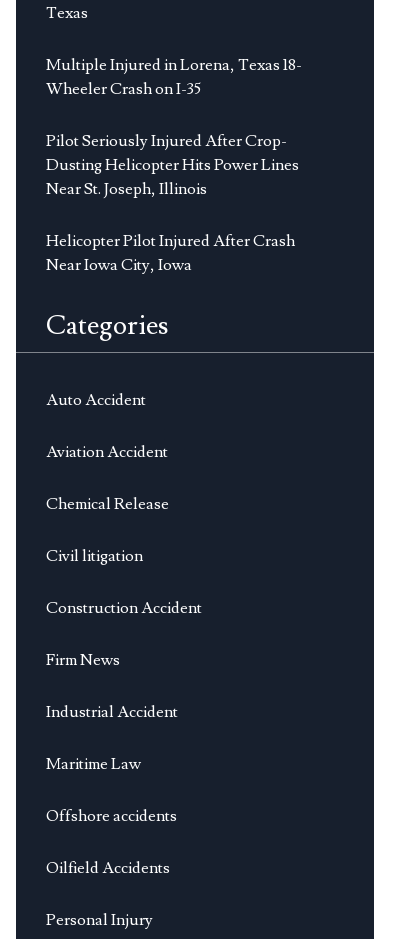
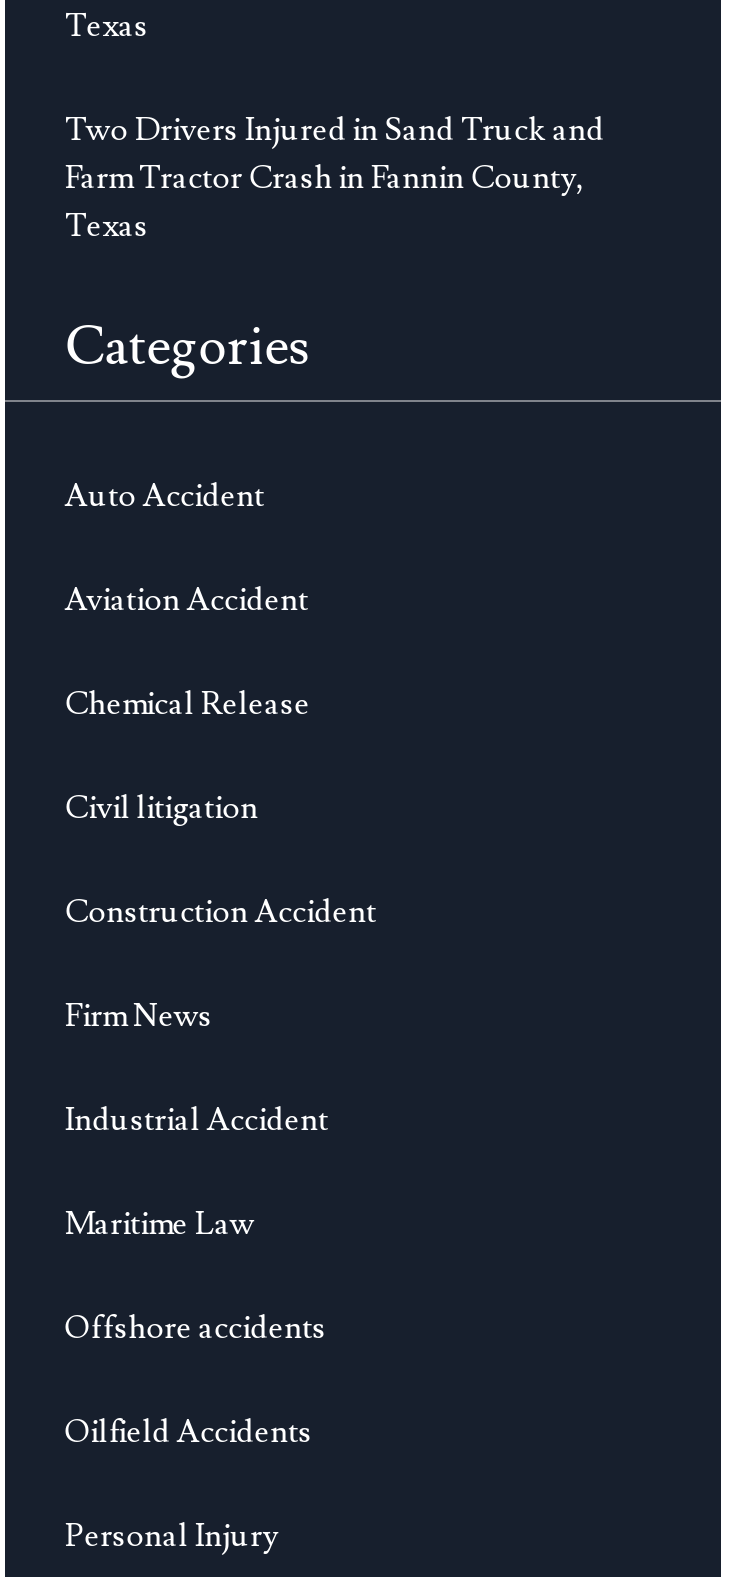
[46,55,302,275] Multiple Injured in Lorena, Texas 18- | Wheeler Crash on I-35 | Pilot Seriously Injured After Crop- | Dusting Helicopter Hits Power Lines | Near St. Joseph, Illinois | Helicopter Pilot Injured After Crash | Near Iowa City, Iowa -> [65,110,605,246] Two Drivers Injured in Sand Truck and | Farm Tractor Crash in Fannin County, | Texas

